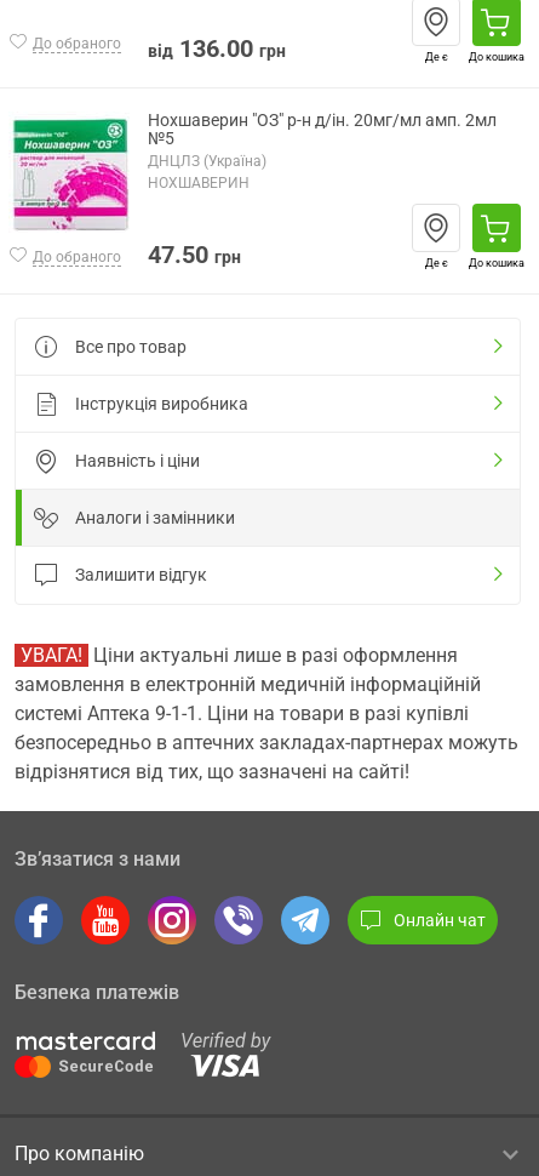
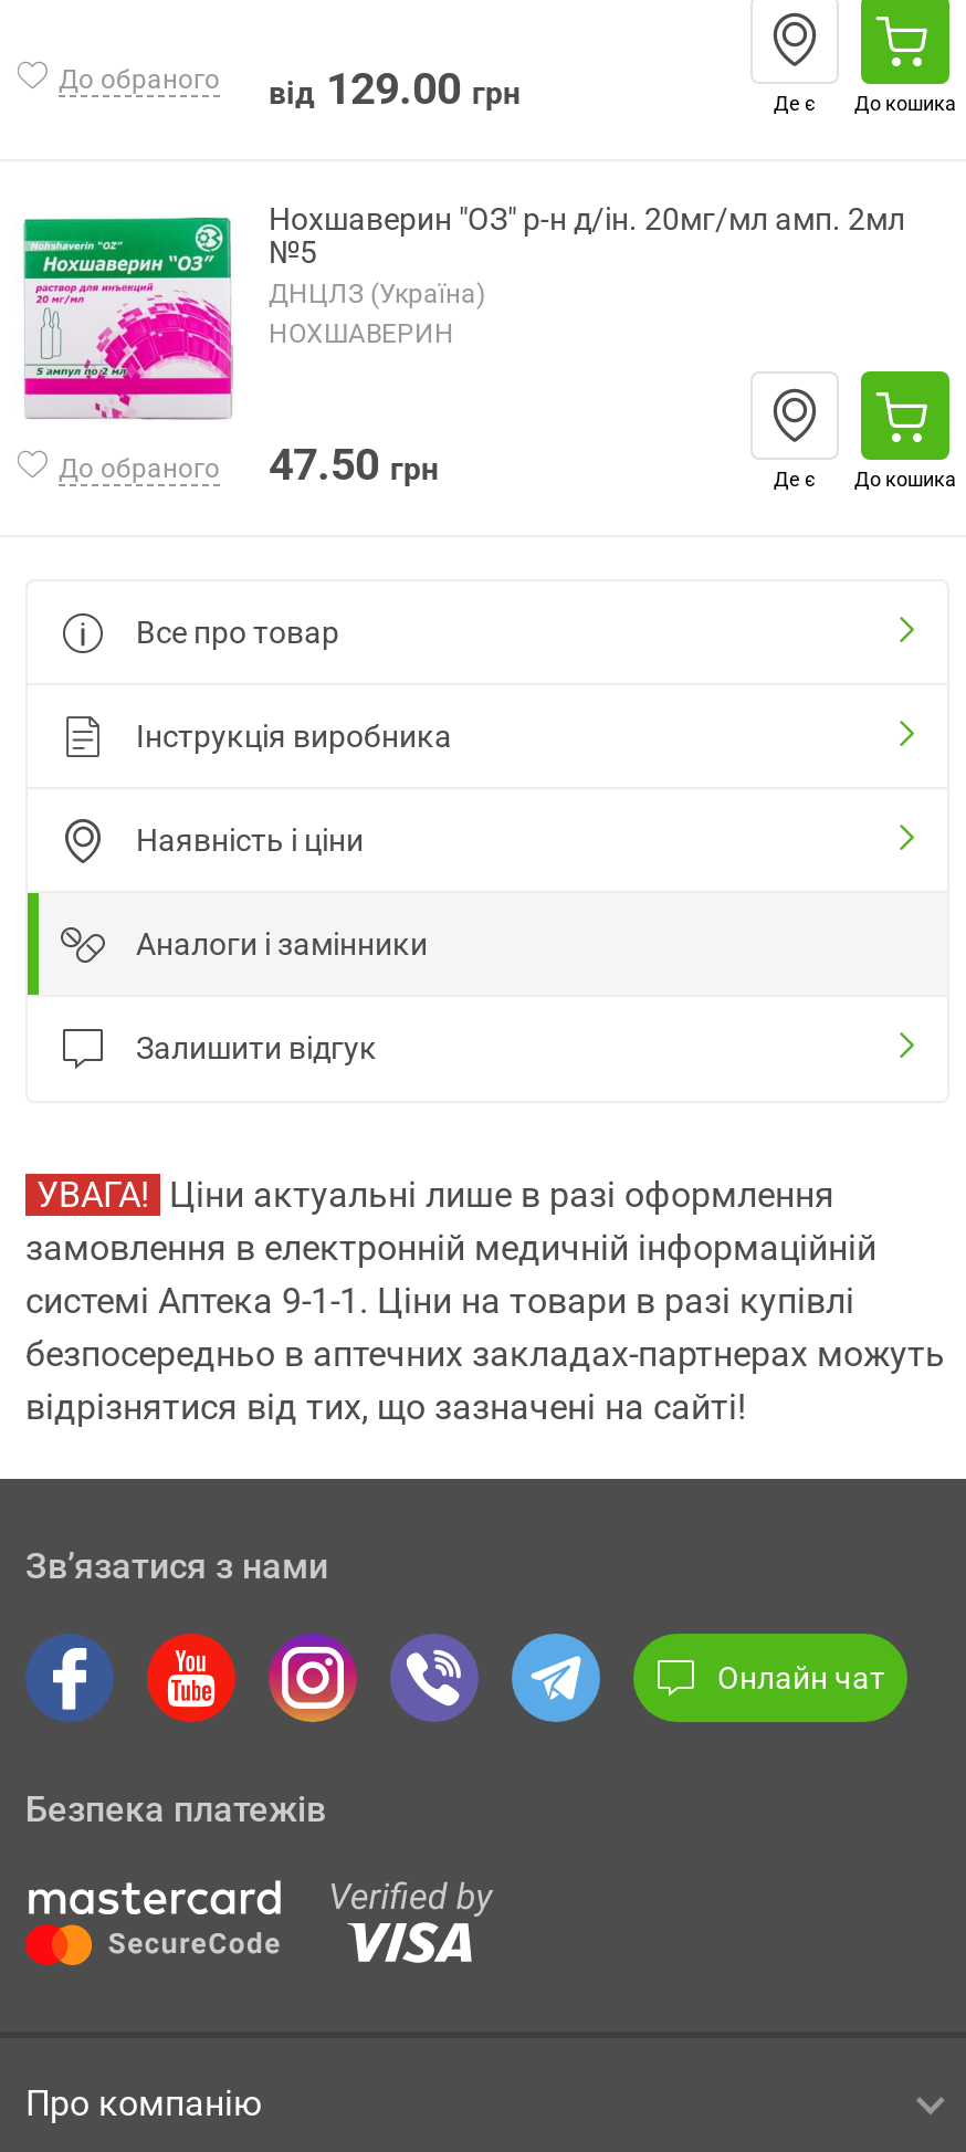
[33,34,286,63] До обраного від 136.00 грн -> [59,62,521,115] До обраного від 129.00 грн

